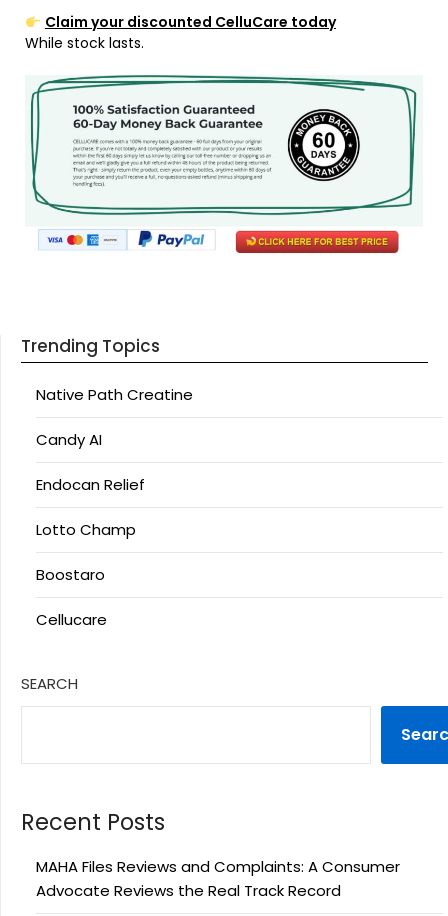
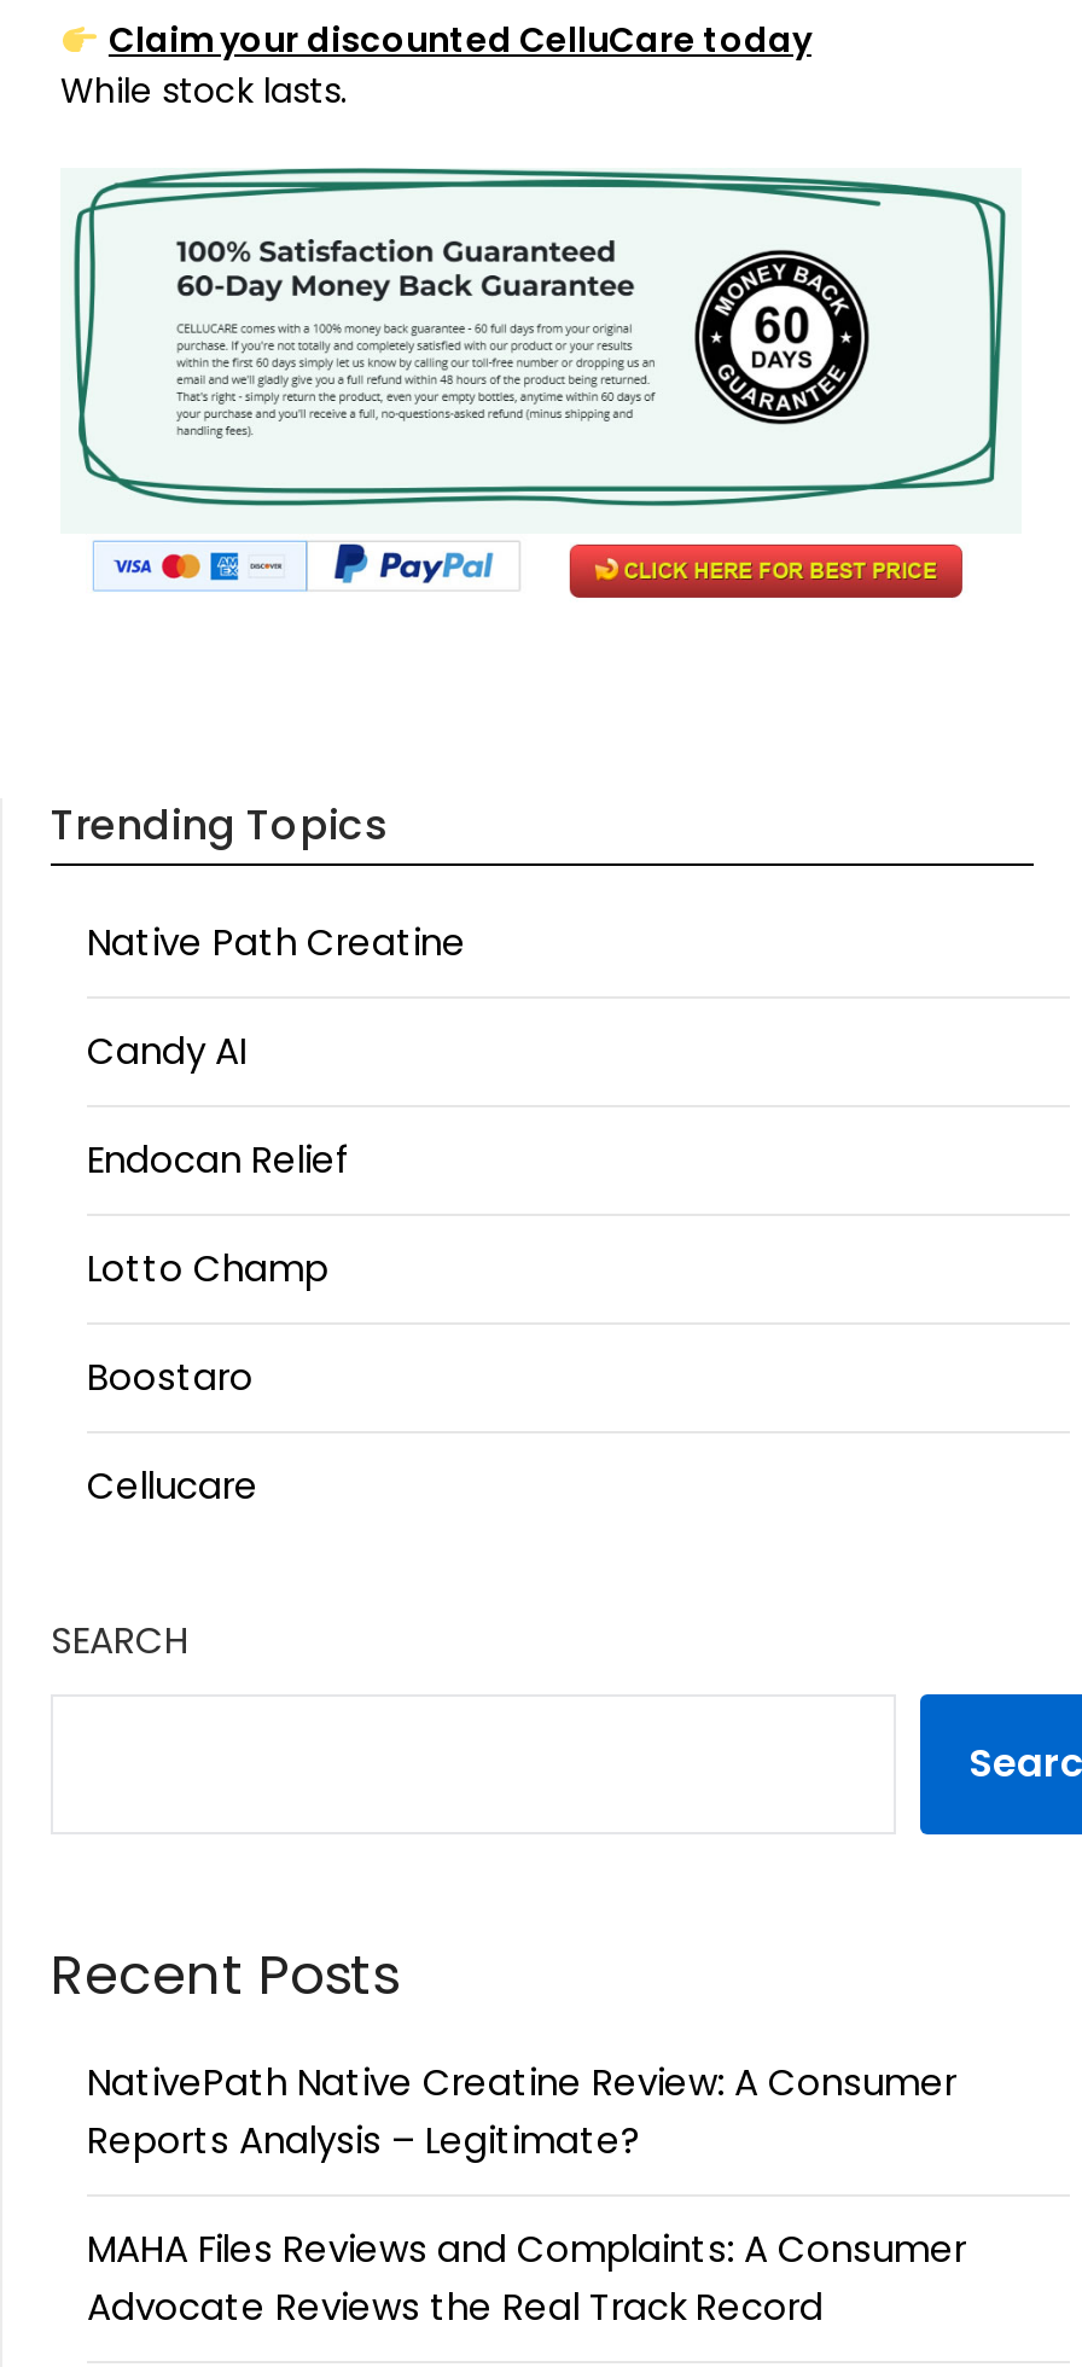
none -> [87,2057,956,2166] NativePath Native Creatine Review: A Consumer | Reports Analysis – Legitimate?

